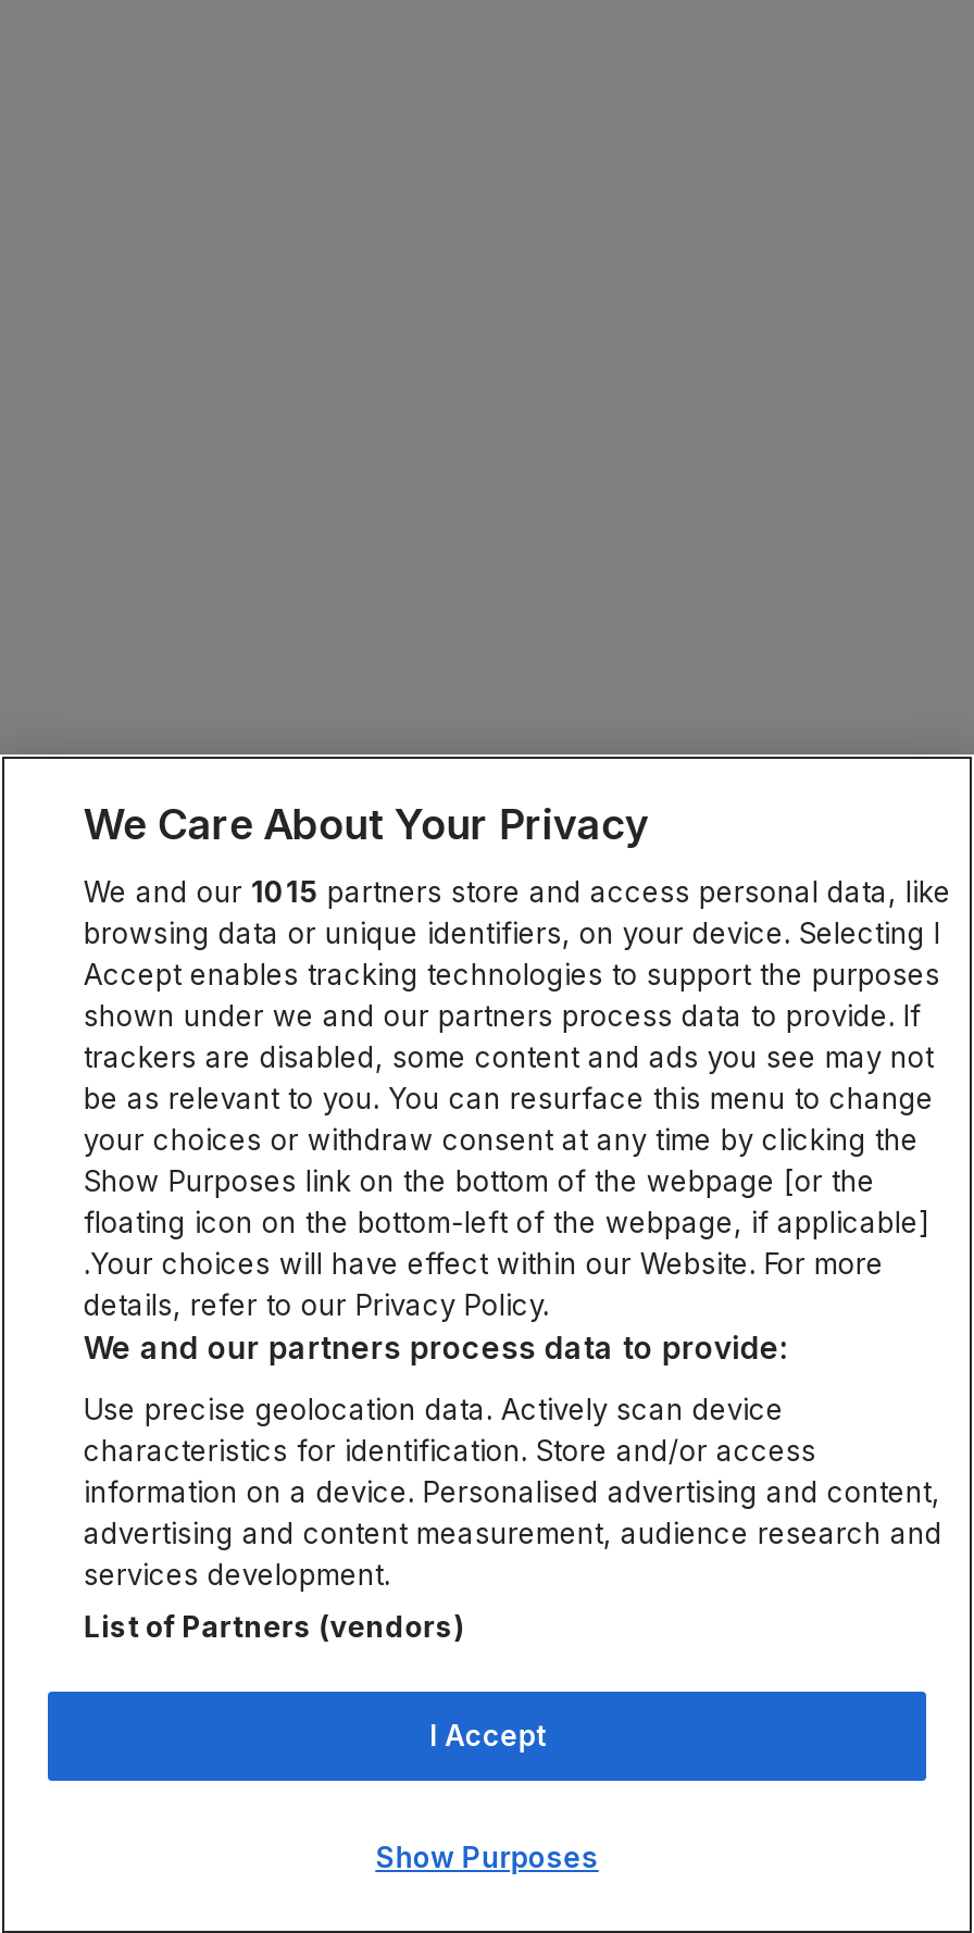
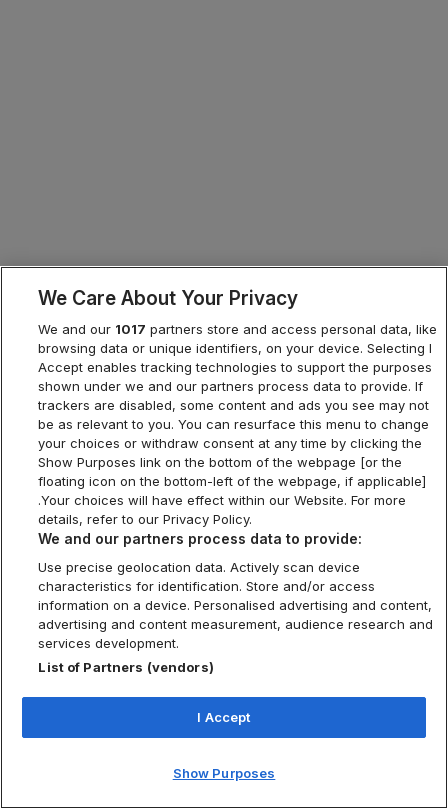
[83,874,951,909] We and our 1015 partners store and access personal data, like -> [38,321,437,337] We and our 1017 partners store and access personal data, like

